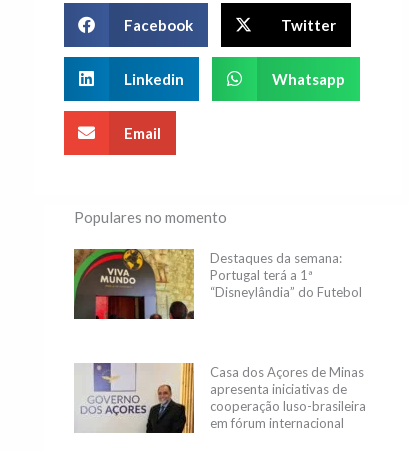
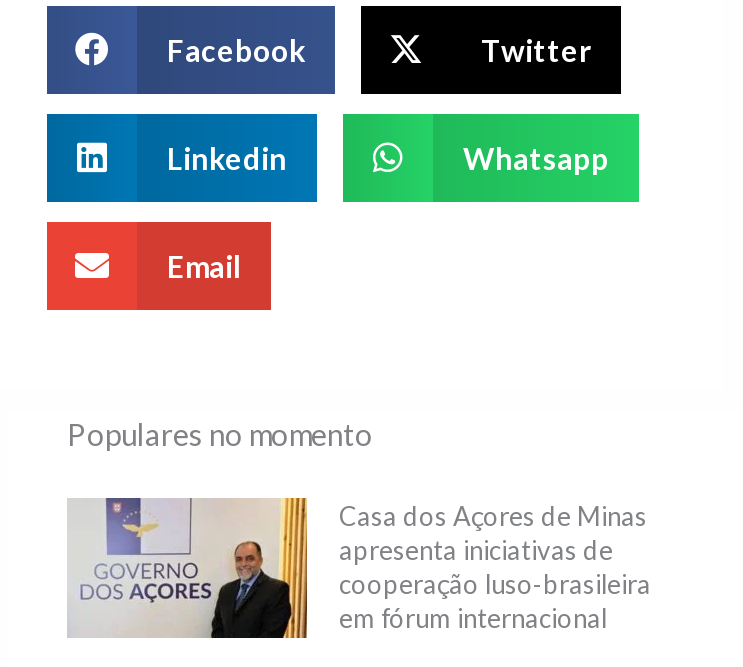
[73,248,362,320] [image] | Destaques da semana: | Portugal terá a 1ª | “Disneylândia” do Futebol -> none

